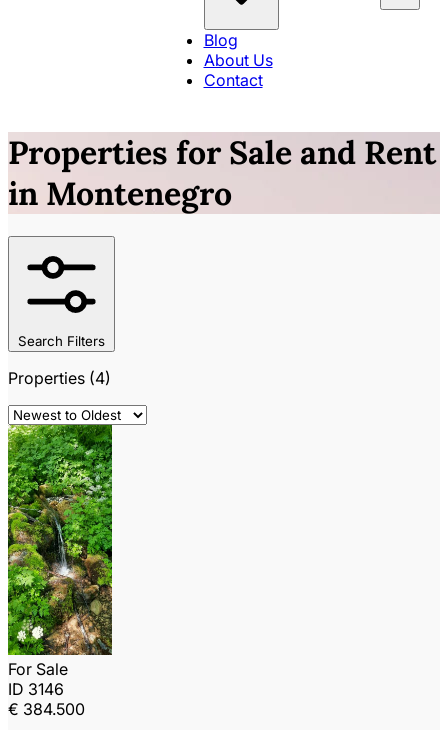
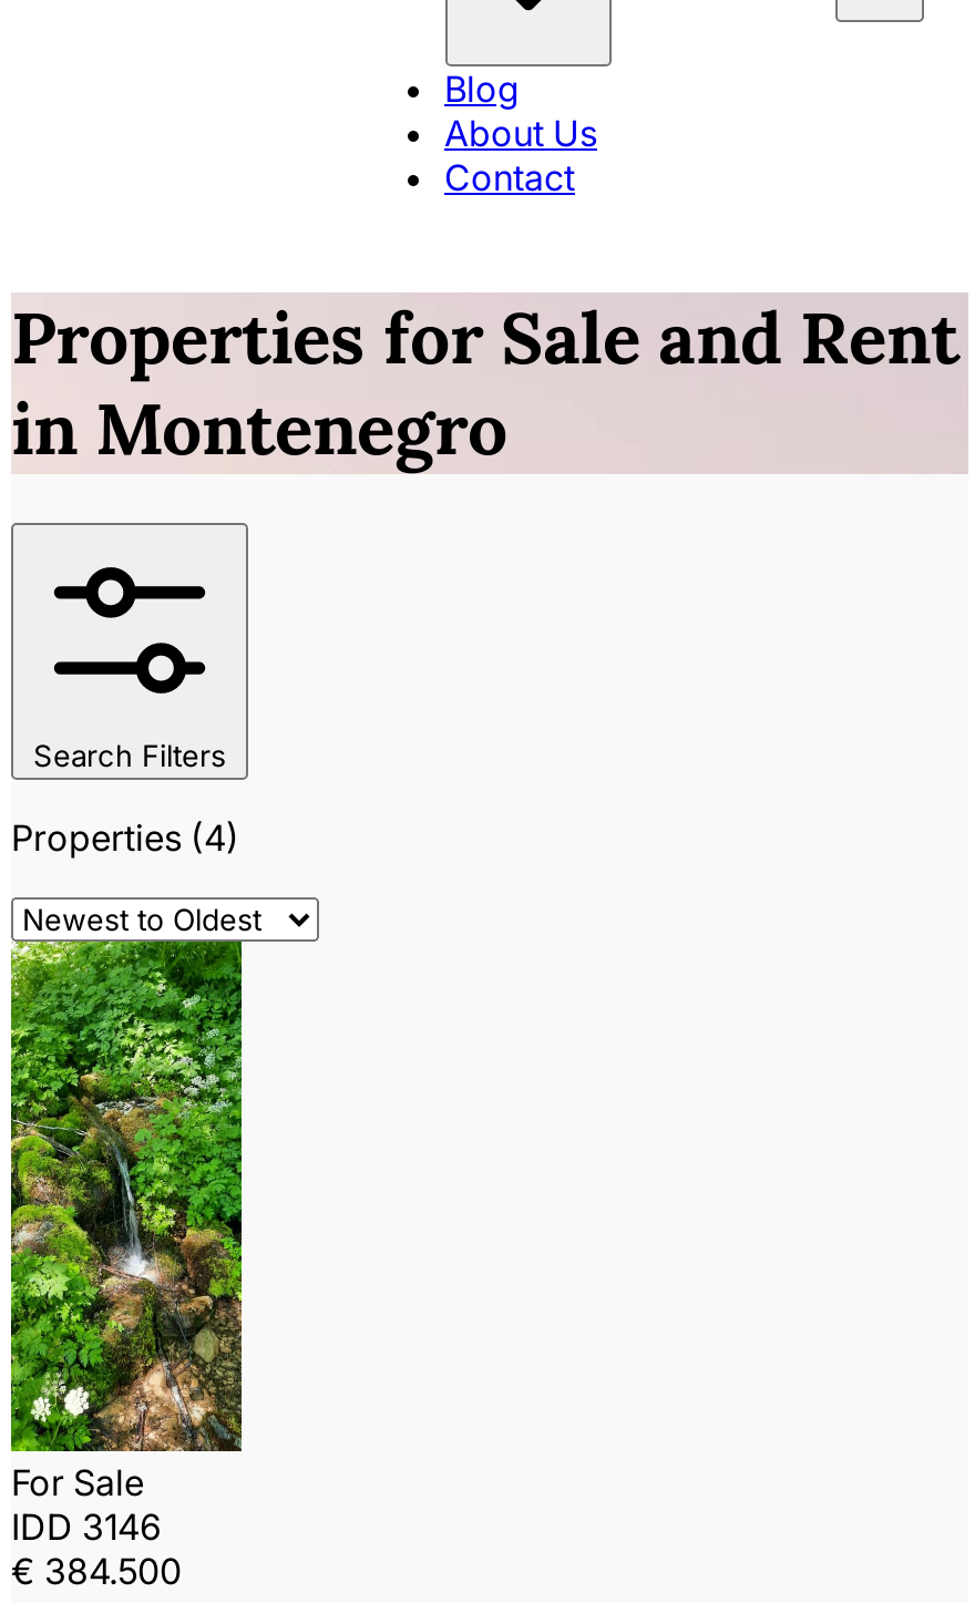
[8,679,64,699] ID 3146 -> [11,1504,162,1548] IDD 3146

